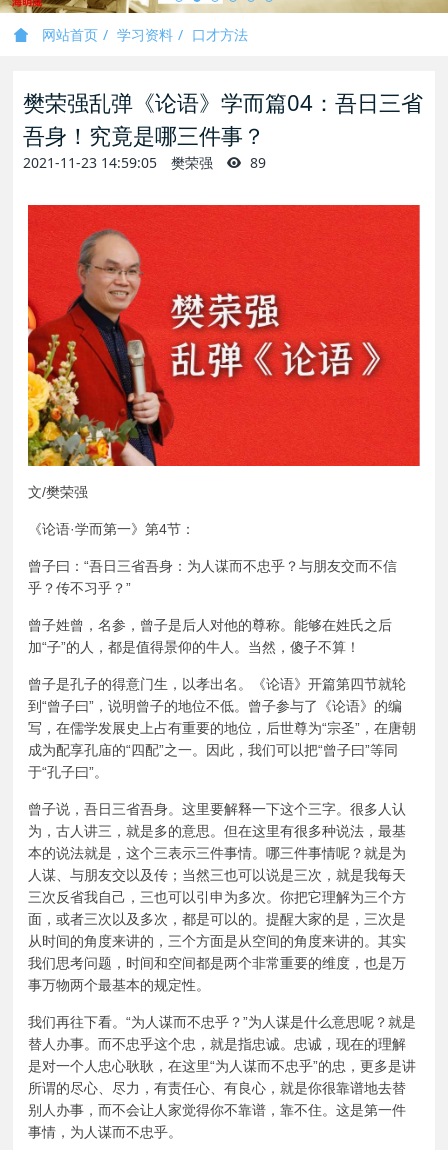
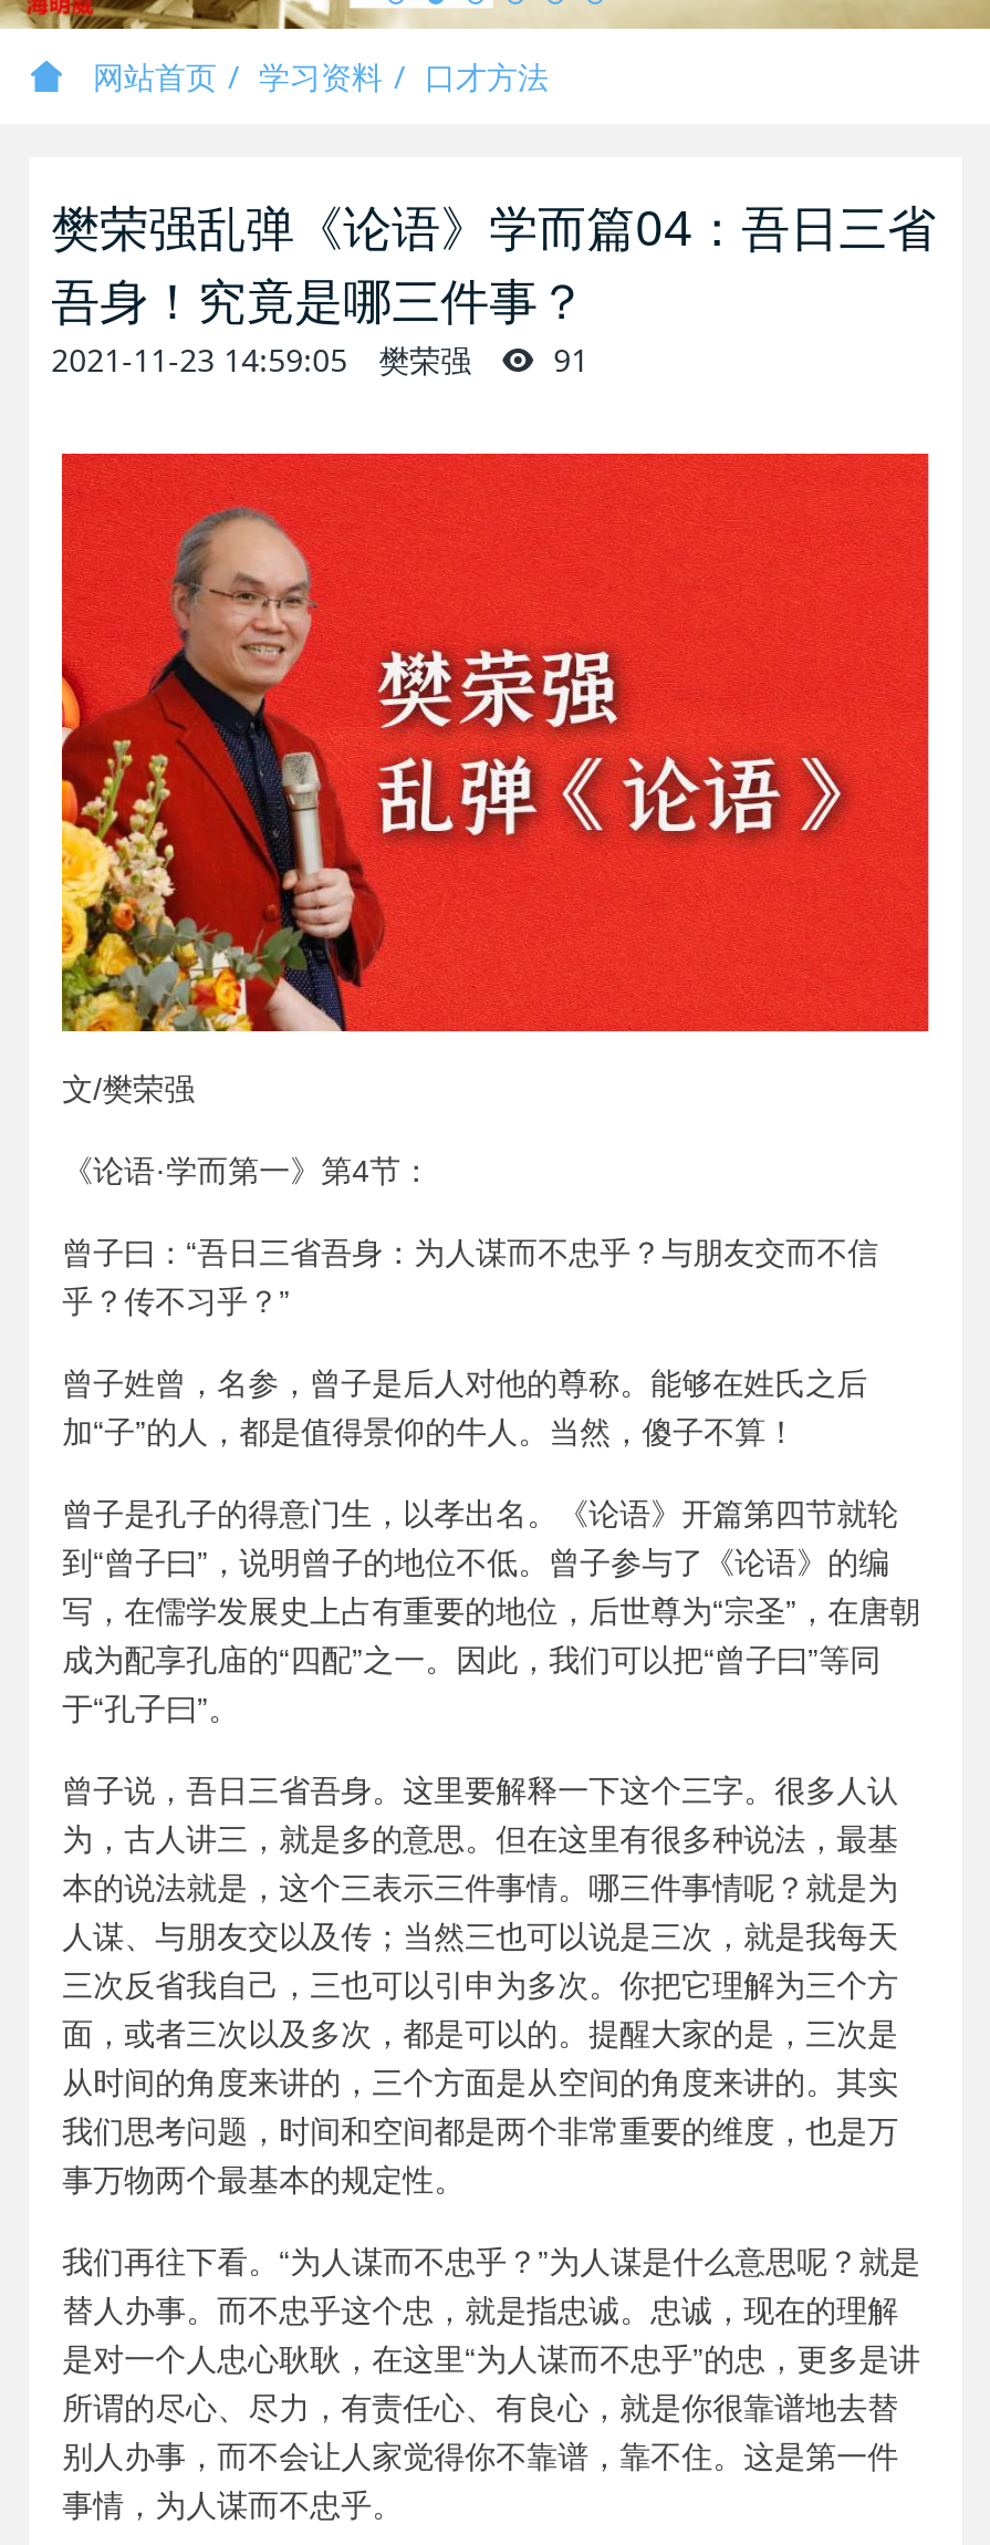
[23,153,266,172] 2021-11-23 14:59:05 樊荣强 89 -> [51,339,589,381] 2021-11-23 14:59:05 樊荣强 91

